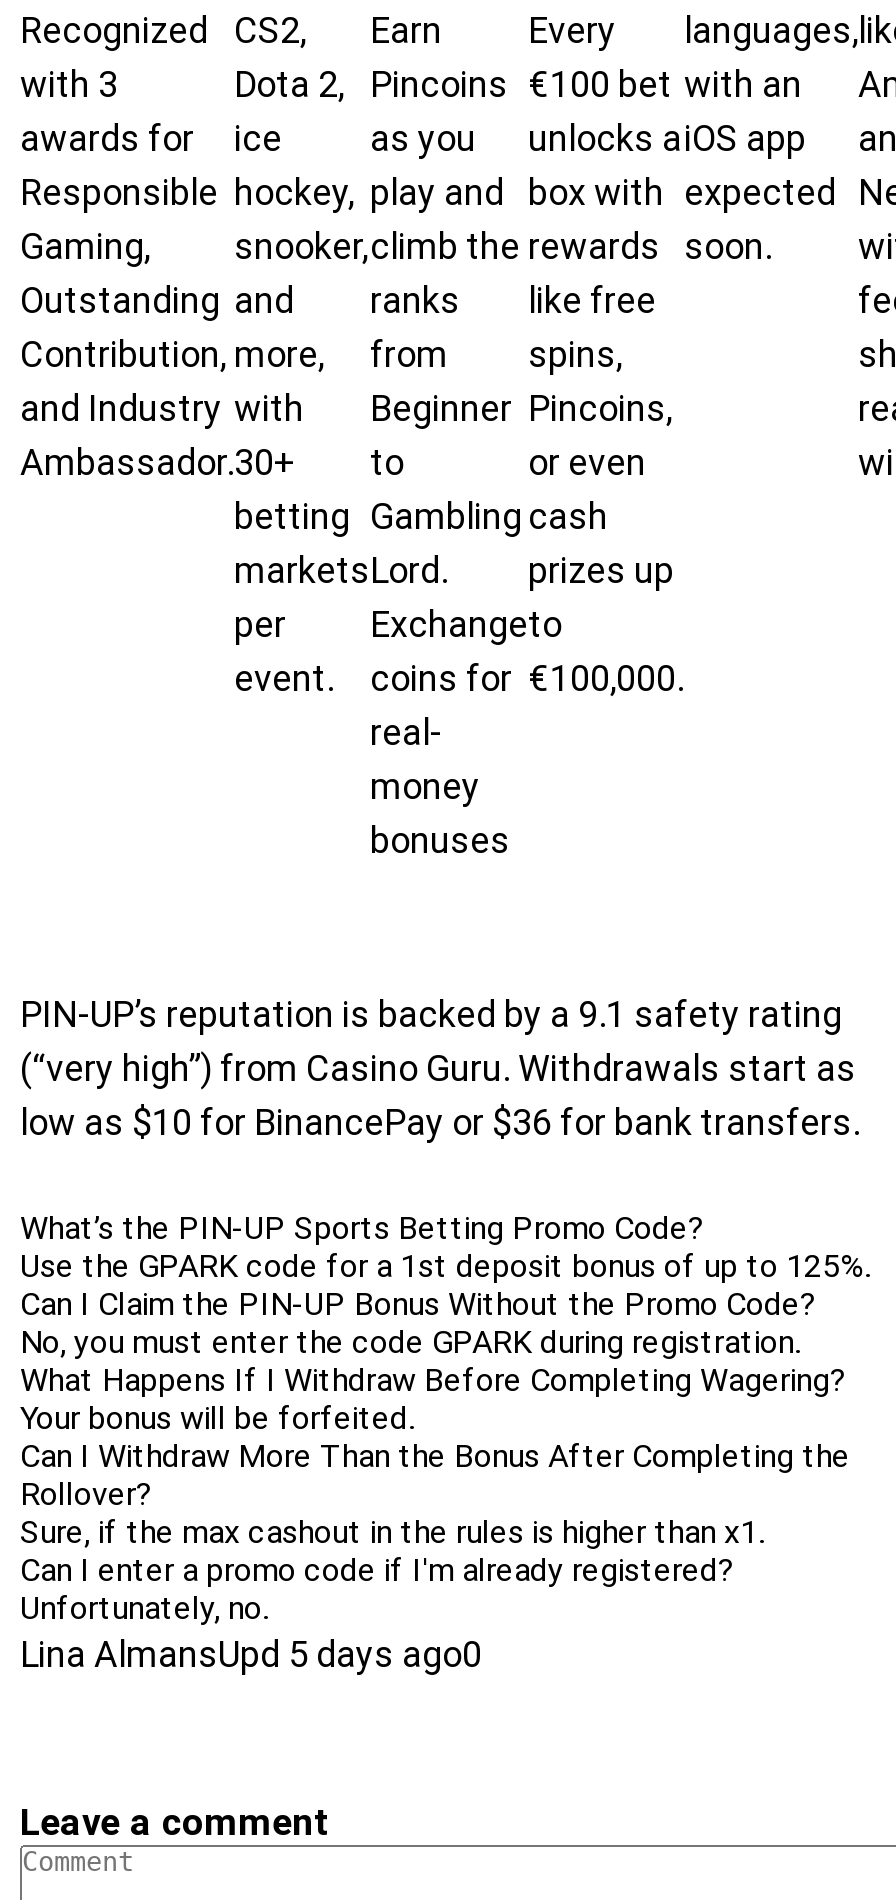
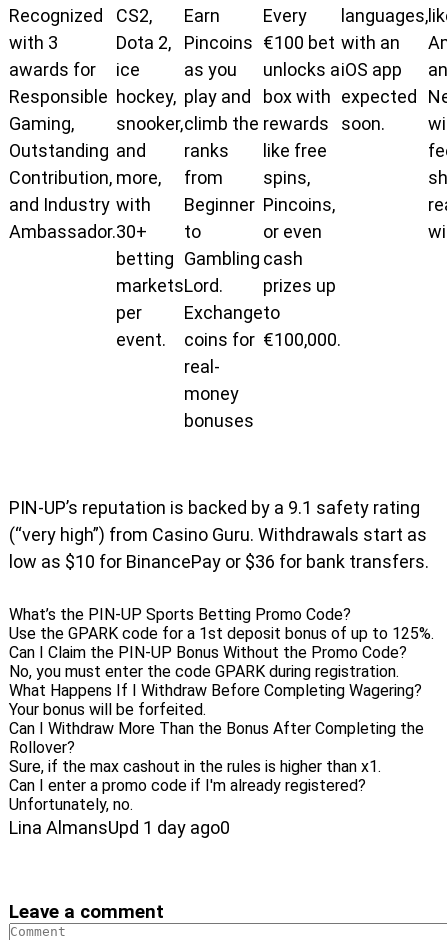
[20,1633,482,1675] Lina AlmansUpd 5 days ago0 -> [9,817,230,838] Lina AlmansUpd 1 day ago0

